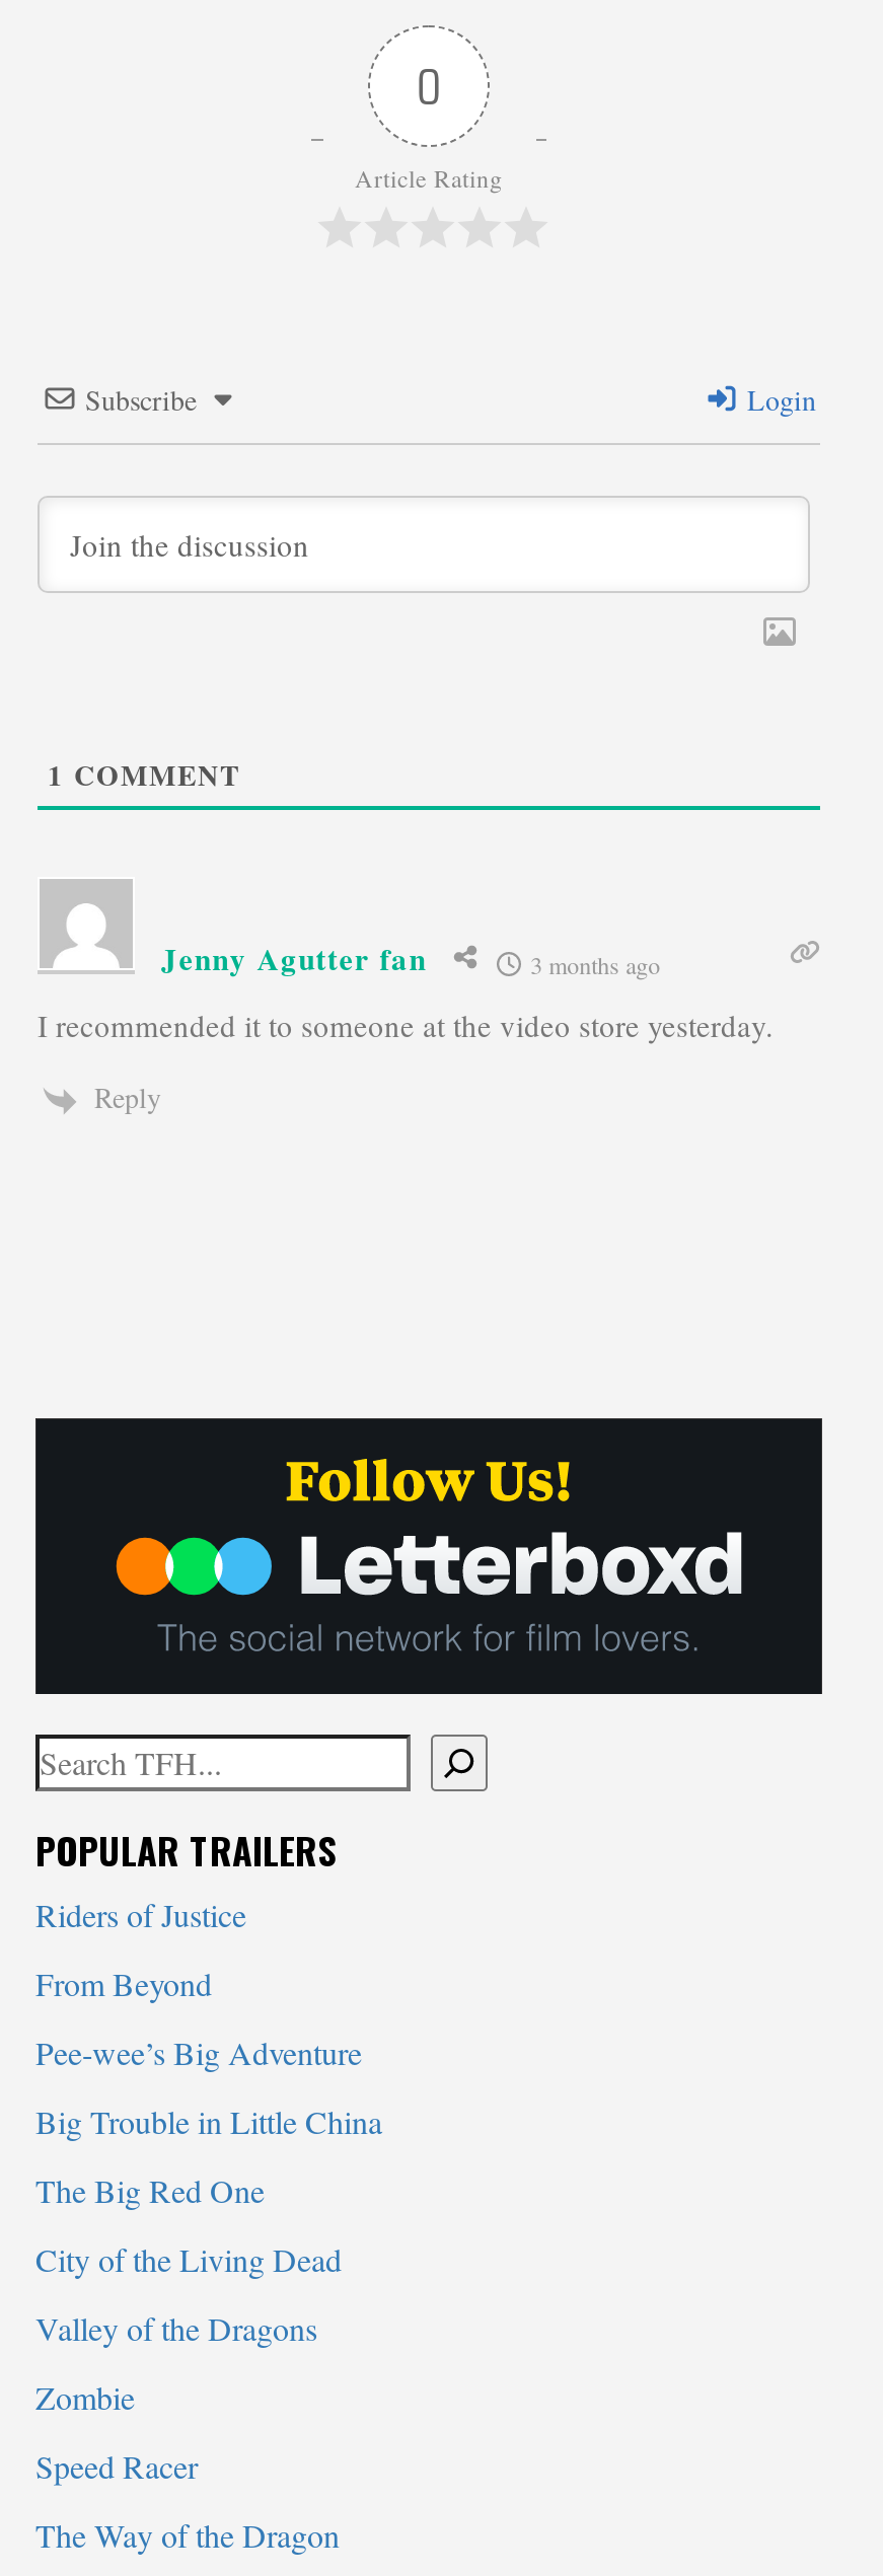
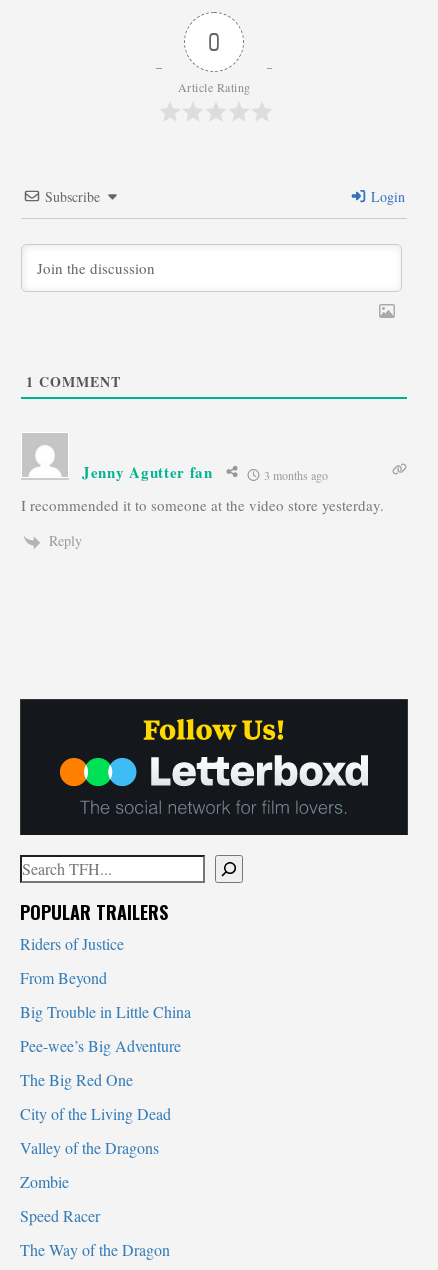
moved [35,2031,362,2073] -> [20,1035,181,1056]: Pee-wee’s Big Adventure
moved [35,2100,382,2142] -> [20,1001,191,1022]: Big Trouble in Little China

